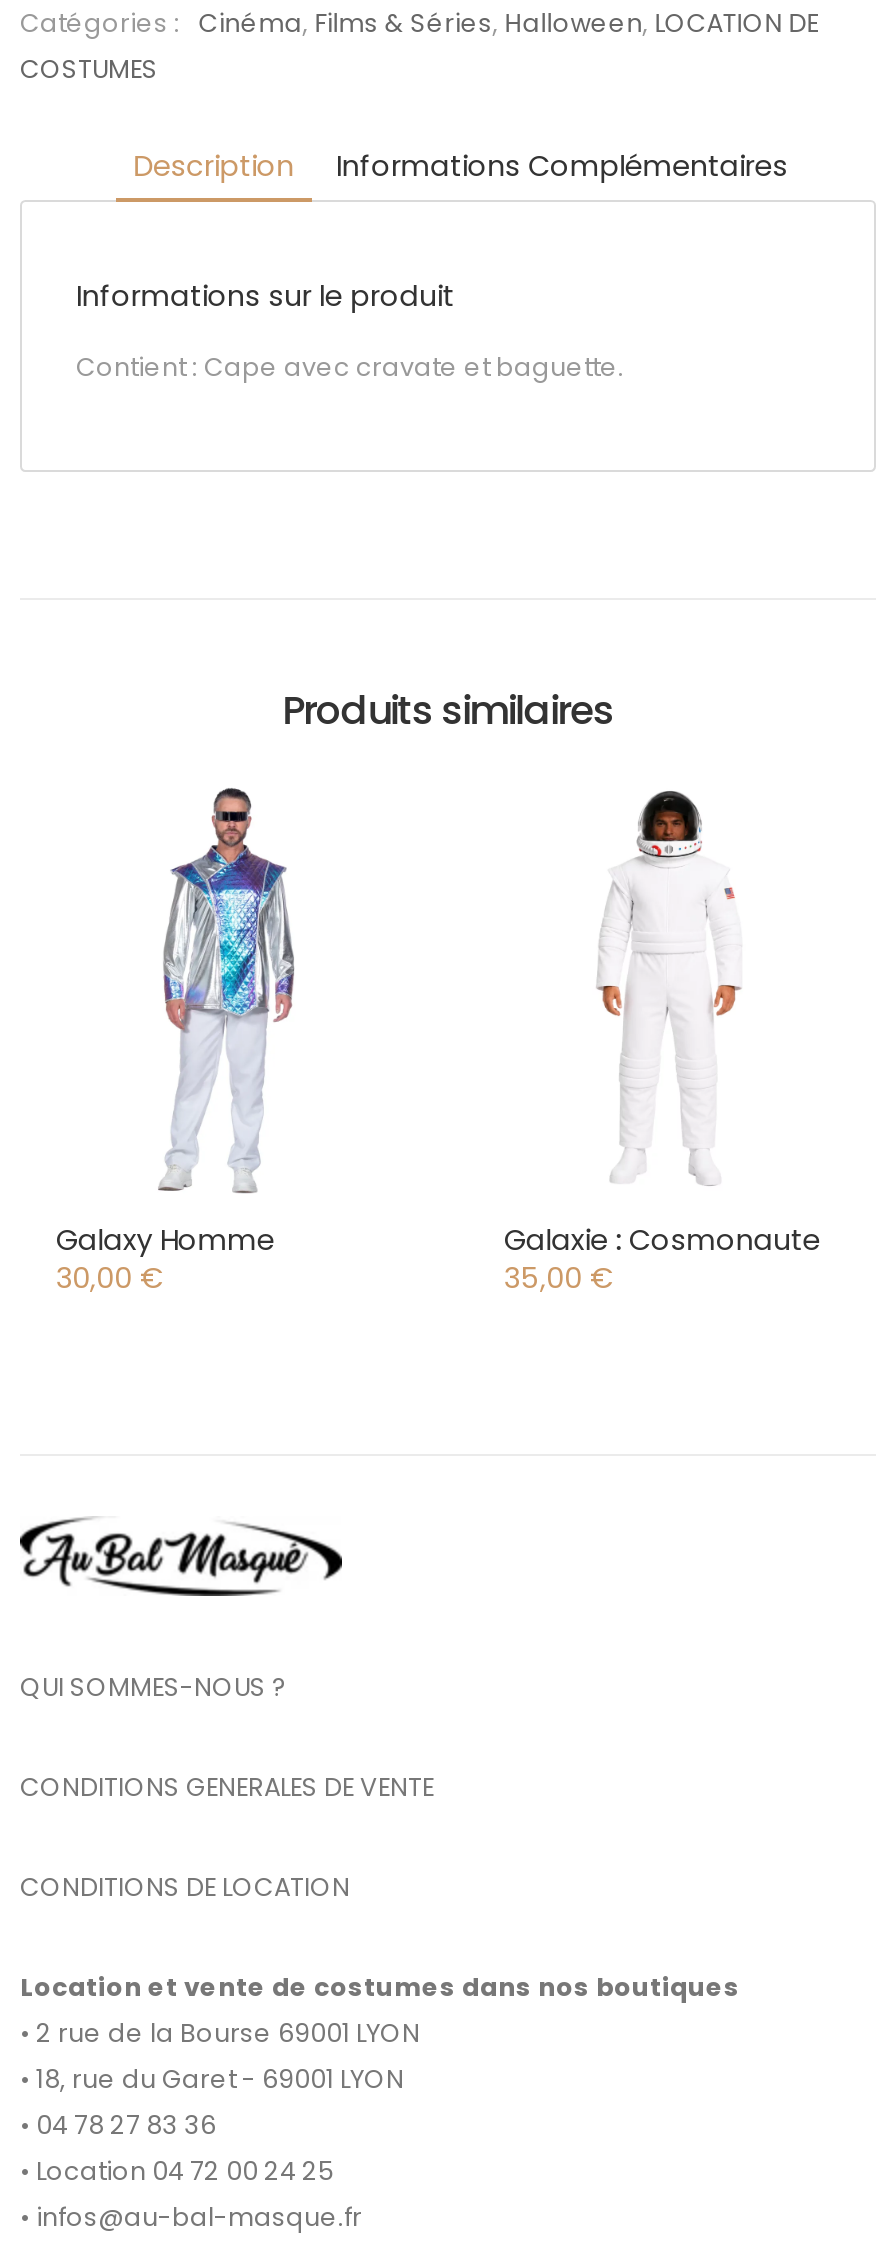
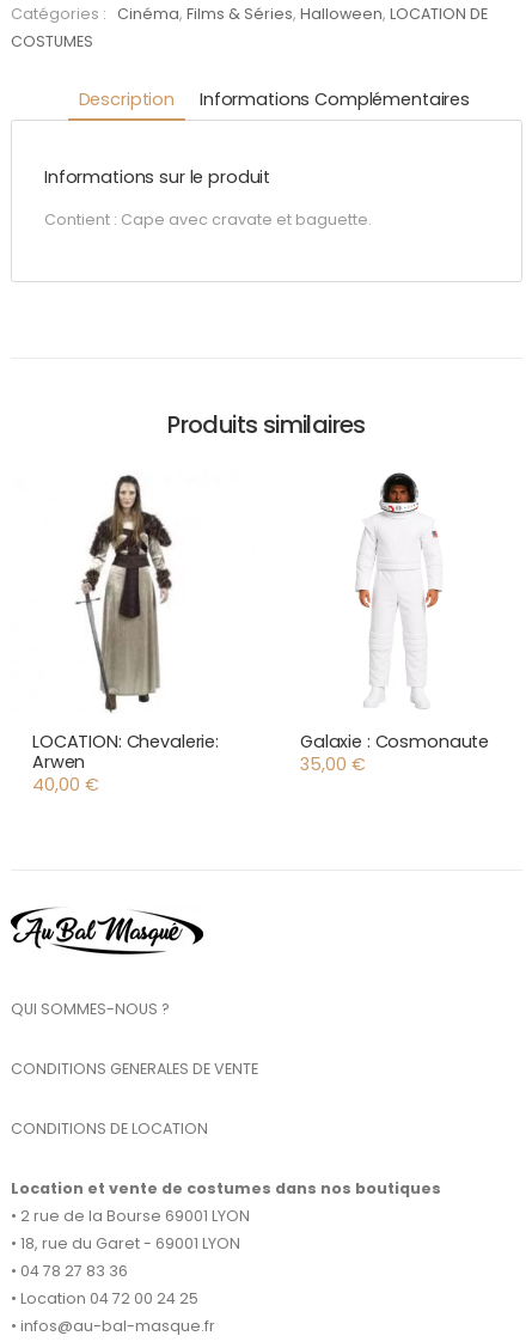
[56,786,296,1299] [image] | Galaxy Homme | 30,00 € -> [32,471,219,797] [image] | LOCATION: Chevalerie: | Arwen | 40,00 €

